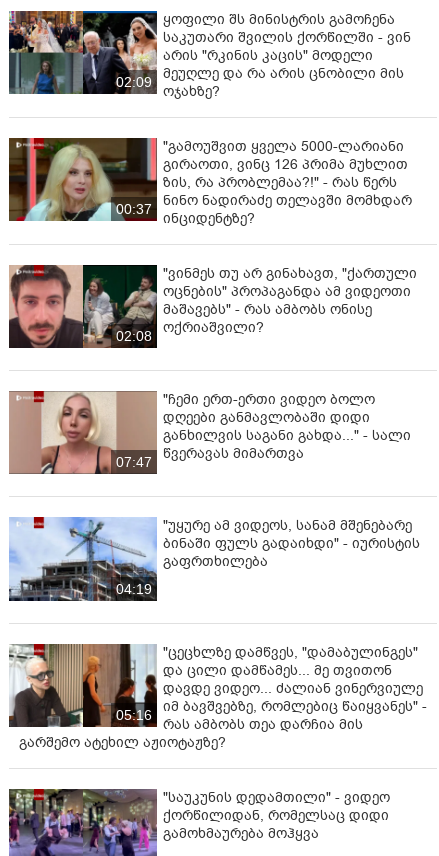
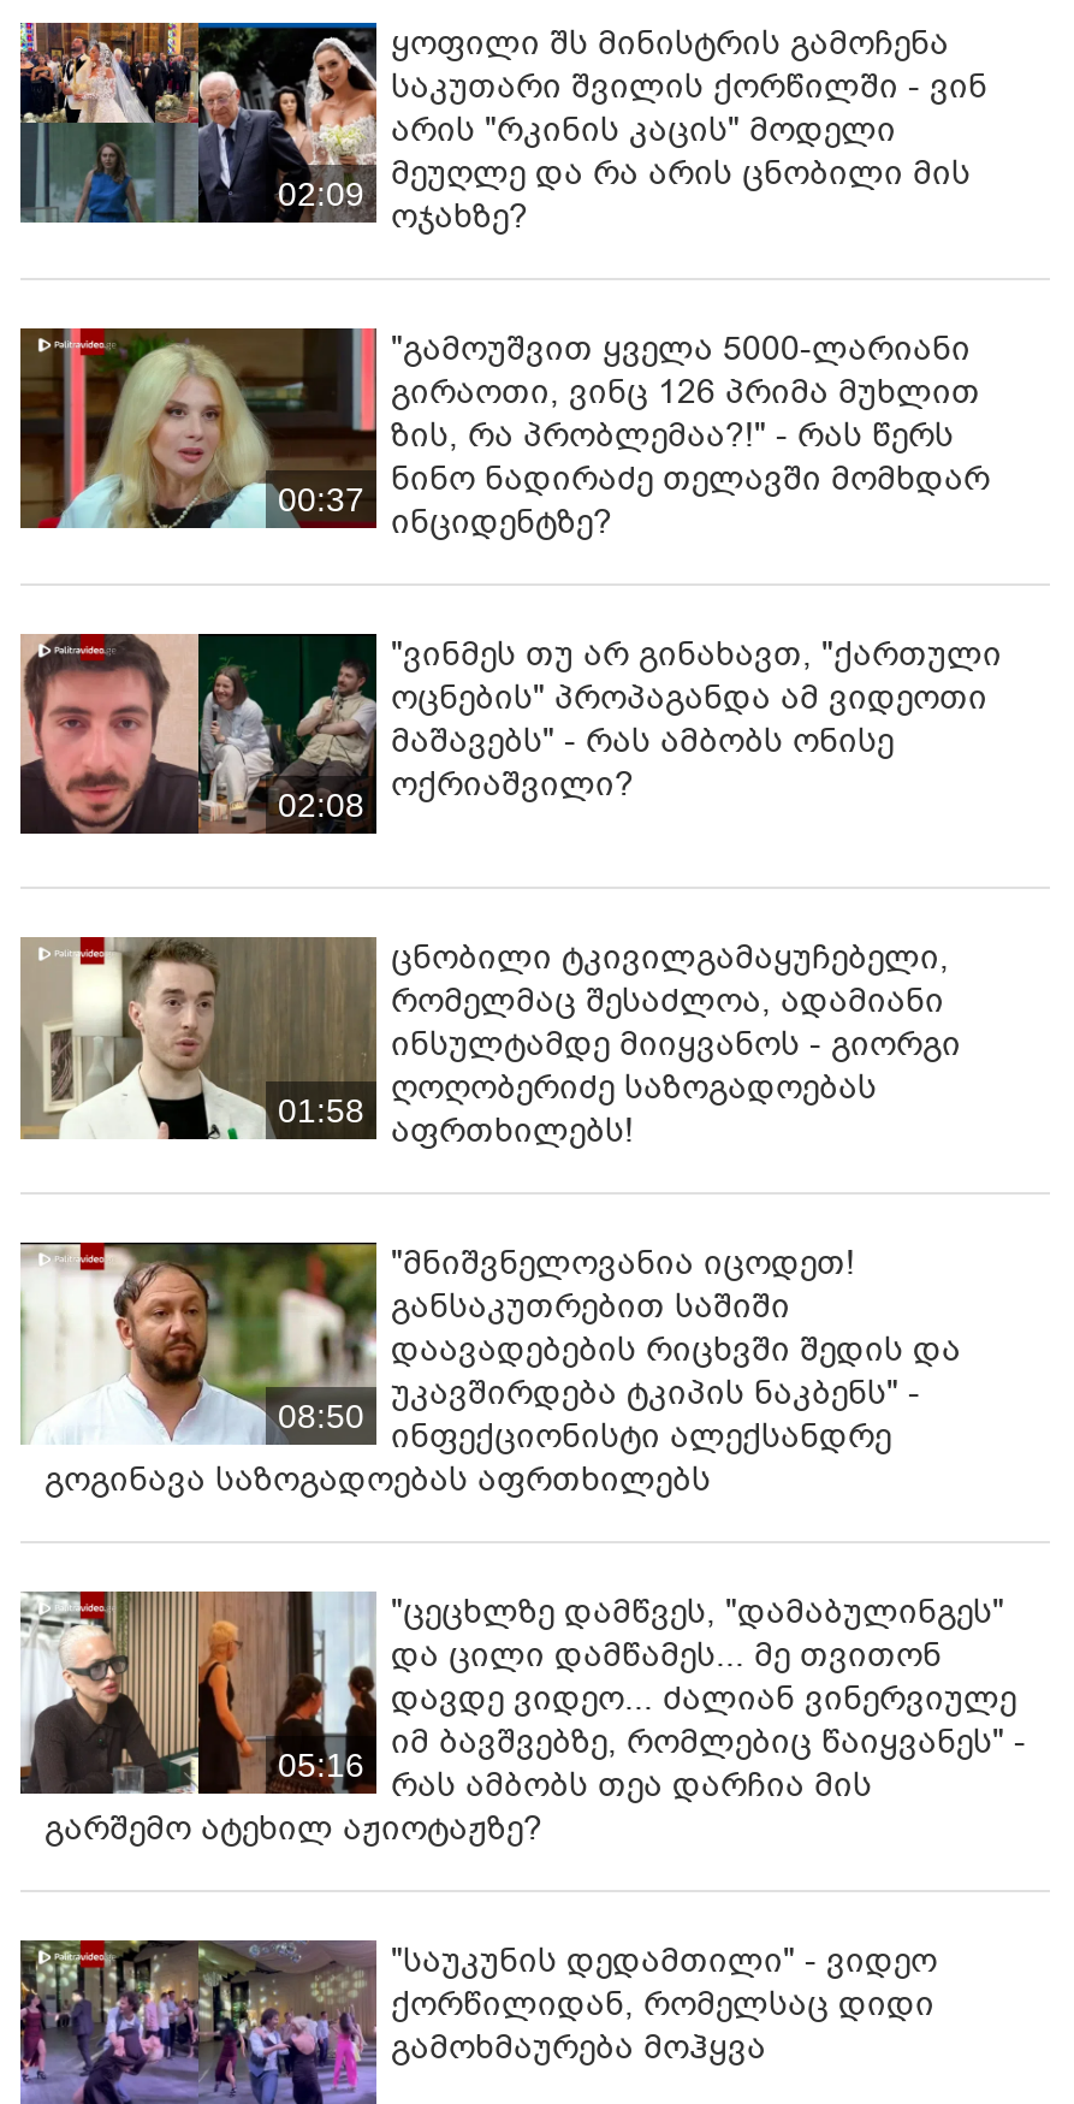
[9,391,152,475] [image] | 07:47 -> [23,938,364,1143] [image] | 01:58
[163,390,411,463] "ჩემი ერთ-ერთი ვიდეო ბოლო | დღეები განმავლობაში დიდი | განხილვის საგანი გახდა..." - სალი | წვერავას მიმართვა -> [391,936,961,1155] ცნობილი ტკივილგამაყუჩებელი, | რომელმაც შესაძლოა, ადამიანი | ინსულტამდე მიიყვანოს - გიორგი | ღოღობერიძე საზოგადოებას | აფრთხილებს!
[9,517,152,596] [image] | 04:19 -> [18,1241,364,1439] [image] | 08:50
[163,516,420,571] "უყურე ამ ვიდეოს, სანამ მშენებარე | ბინაში ფულს გადაიხდი" - იურისტის | გაფრთხილება -> [44,1241,961,1503] "მნიშვნელოვანია იცოდეთ! | განსაკუთრებით საშიში | დაავადებების რიცხვში შედის და | უკავშირდება ტკიპის ნაკბენს" - | ინფექციონისტი ალექსანდრე | გოგინავა საზოგადოებას აფრთხილებს

